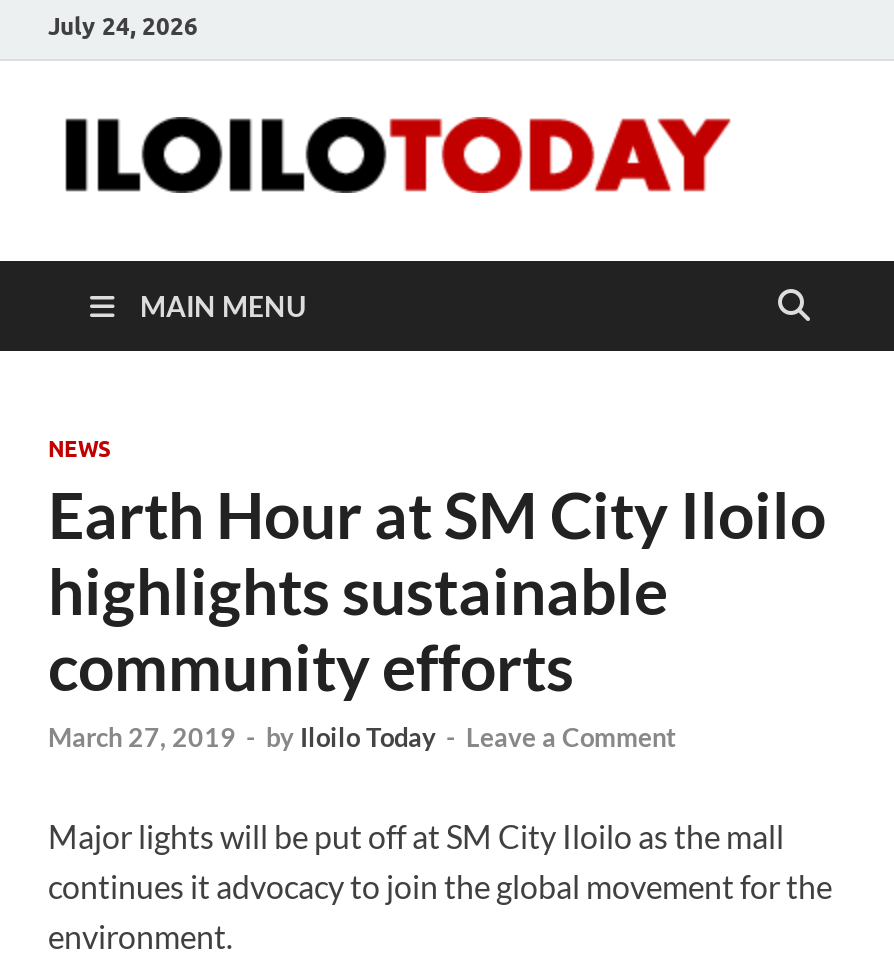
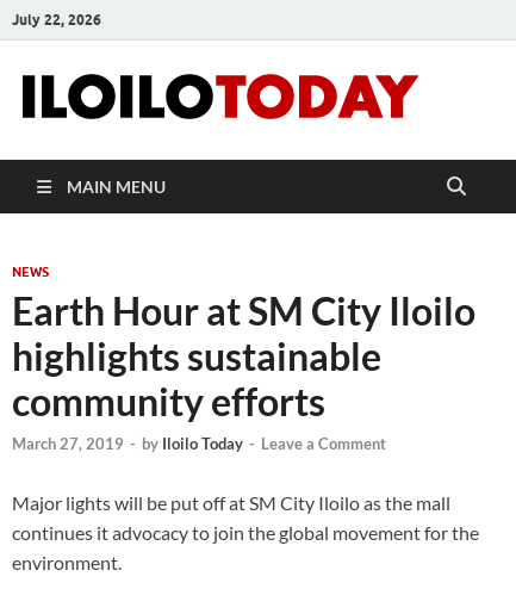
[48,10,198,40] July 24, 2026 -> [12,10,101,28] July 22, 2026

